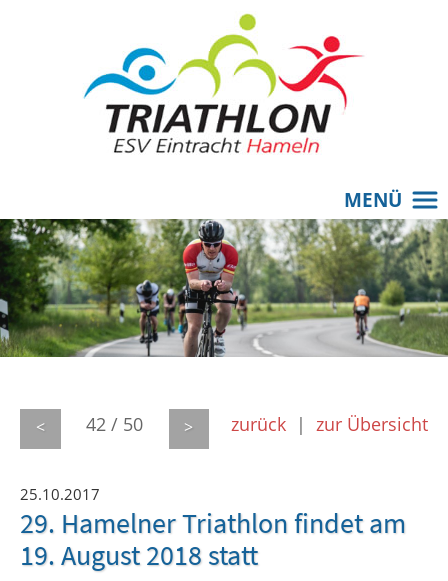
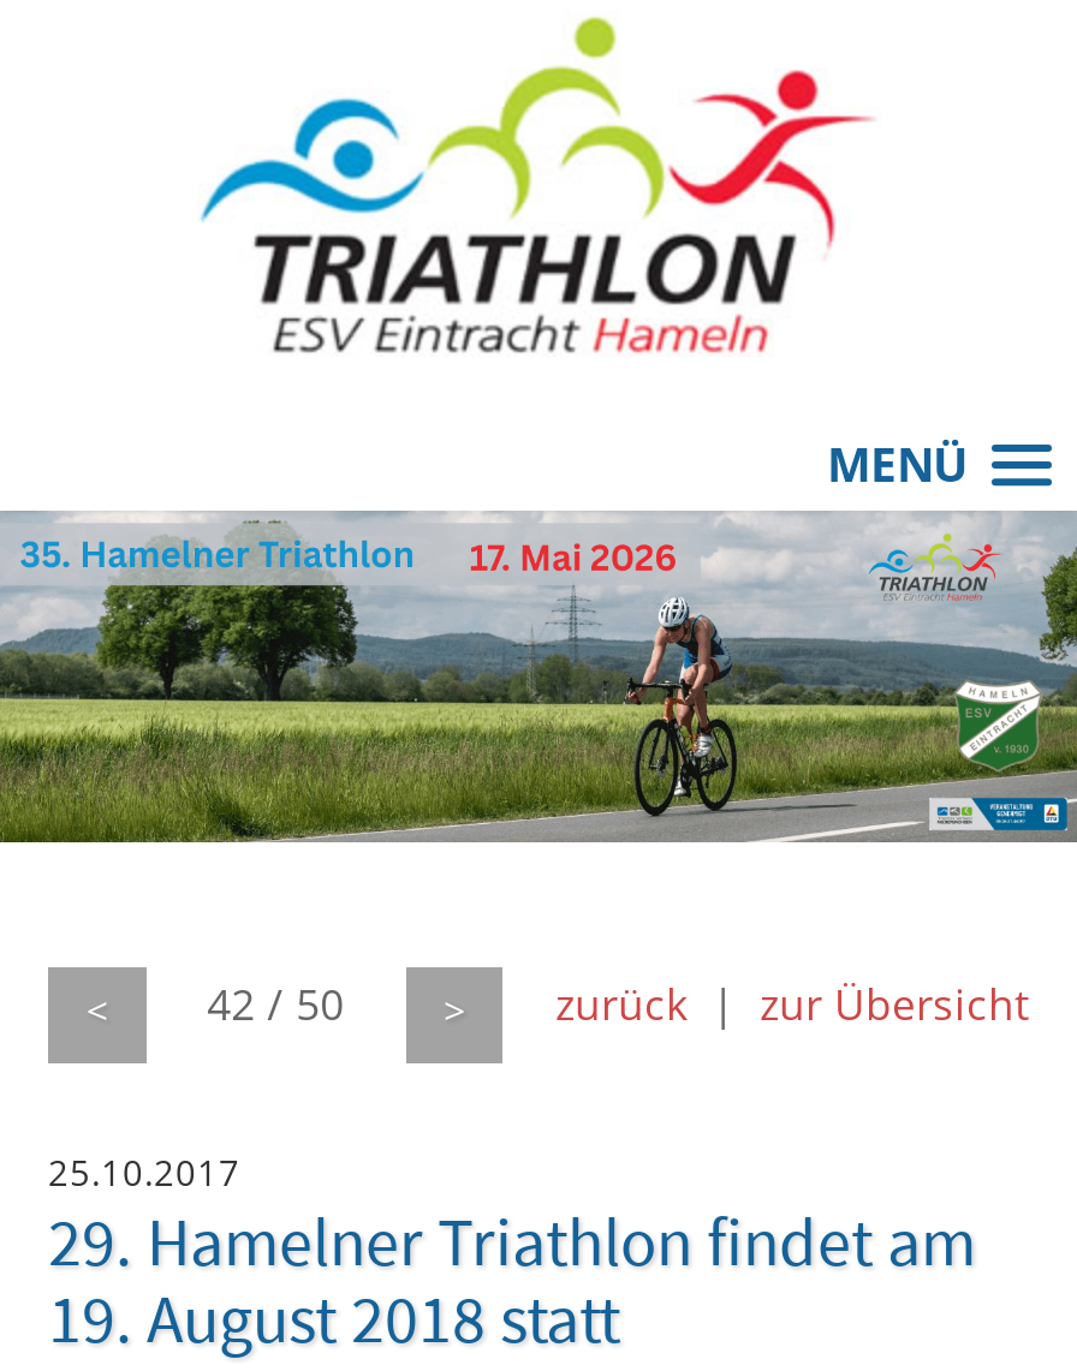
[3,218,445,357] [image] -> [7,511,1070,845] [image]

